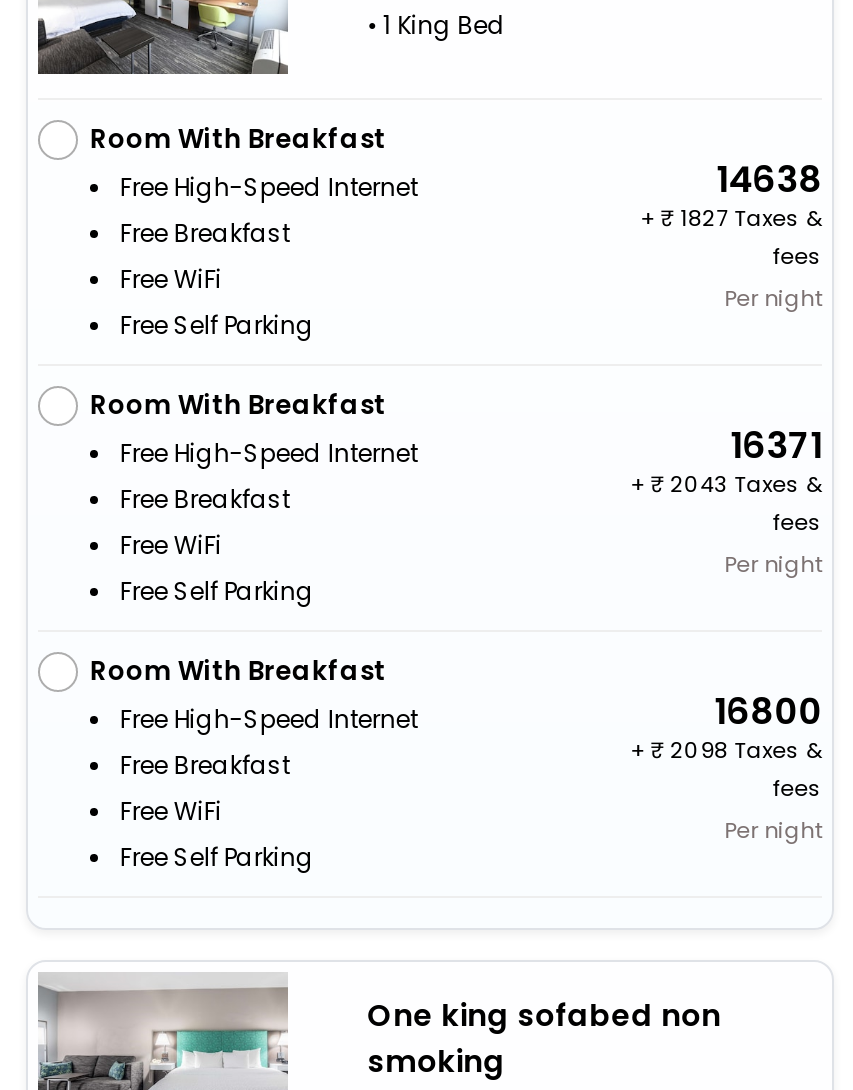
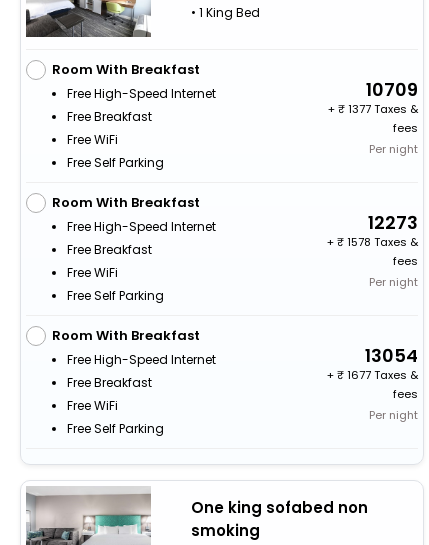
[708,153,822,203] 14638 -> [362,77,418,102] 10709
[640,201,822,233] + 1827 Taxes & -> [328,101,418,117] + 1377 Taxes &
[722,419,822,469] 16371 -> [364,210,418,235] 12273
[630,467,822,499] + 2043 Taxes & -> [327,234,418,250] + 1578 Taxes &
[706,685,822,735] 16800 -> [361,343,418,368] 13054
[630,733,822,765] + 2098 Taxes & -> [327,367,418,383] + 1677 Taxes &

